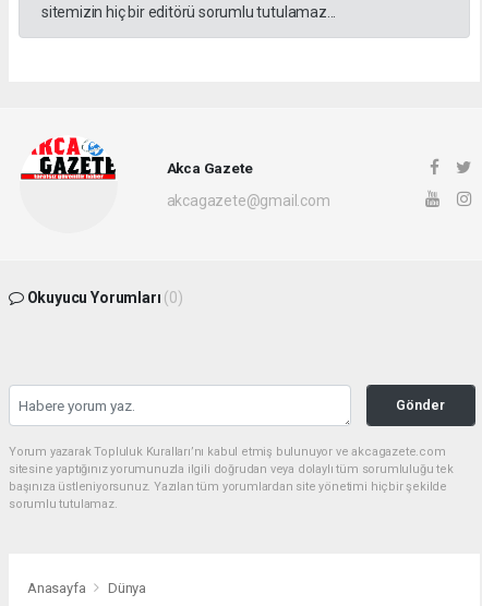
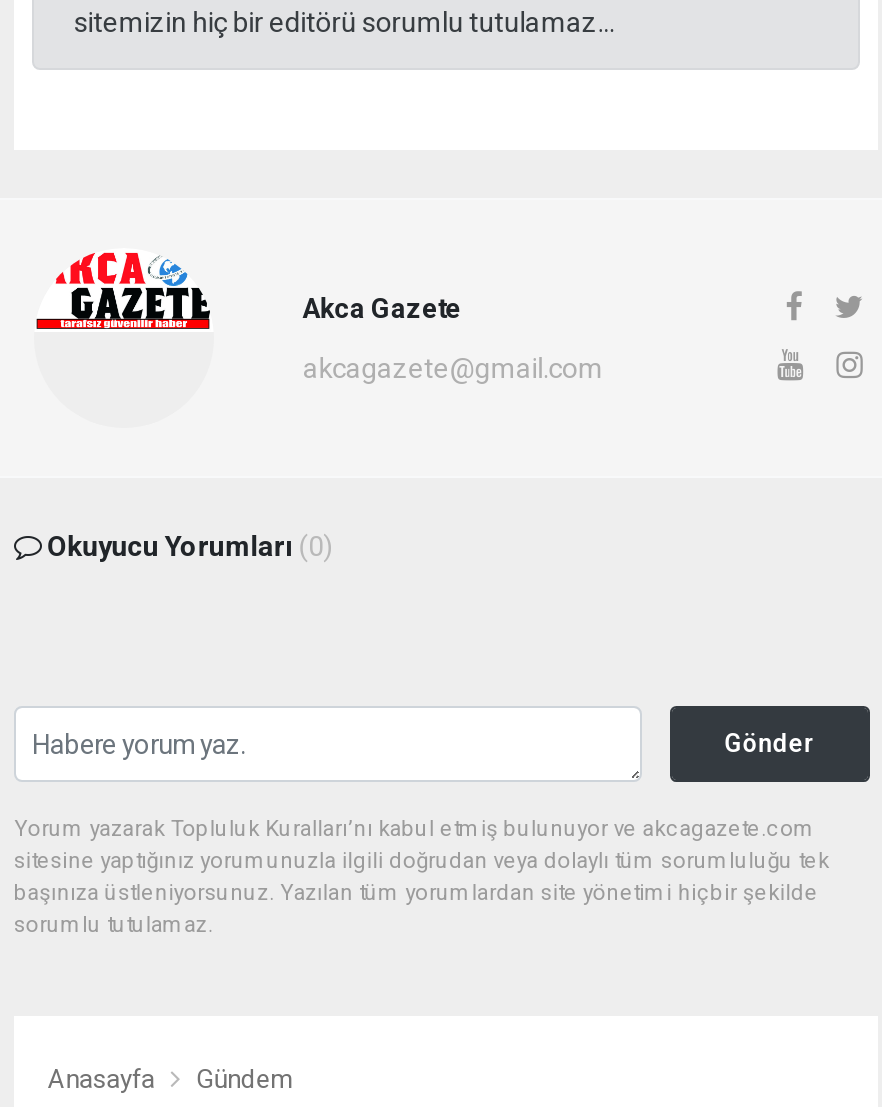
[108,580,146,596] Dünya -> [196,1064,292,1094] Gündem

